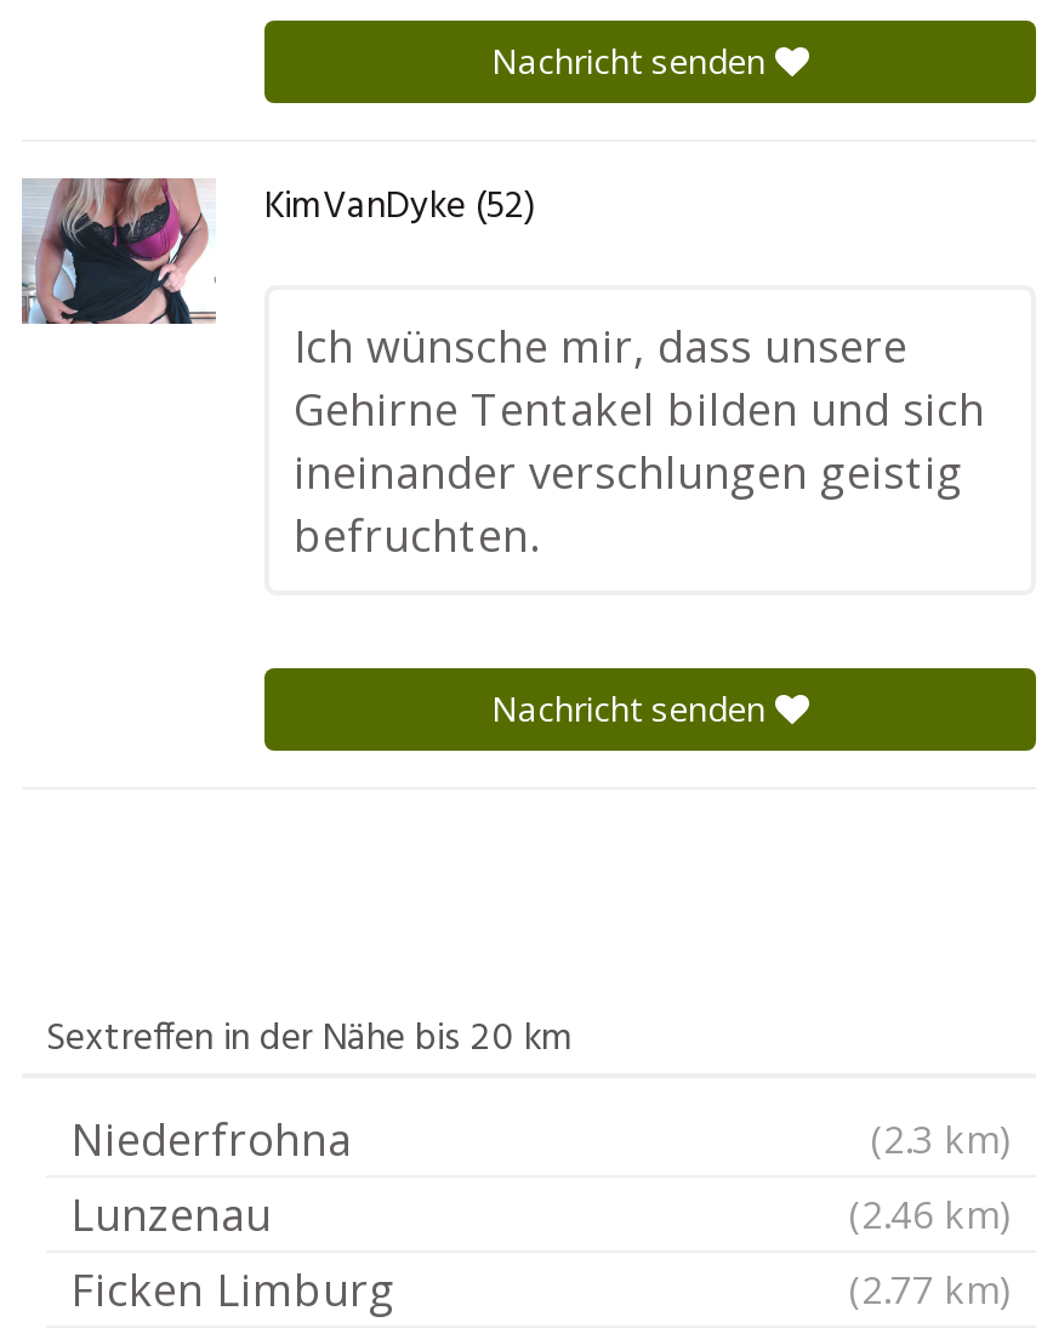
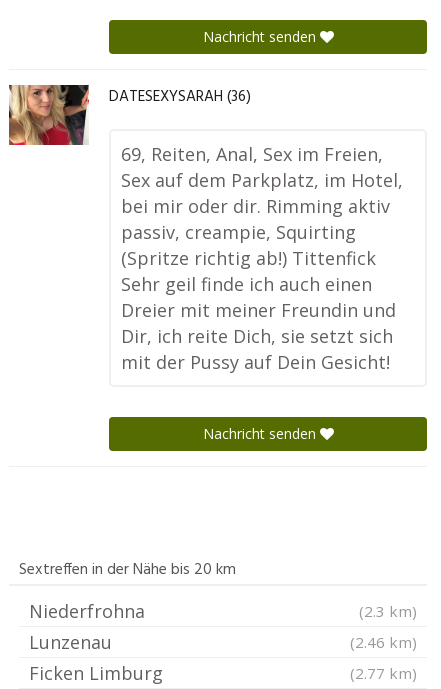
[22,176,536,326] [image] | KimVanDyke (52) -> [9,84,251,146] [image] | DATESEXYSARAH (36)
[294,317,985,564] Ich wünsche mir, dass unsere | Gehirne Tentakel bilden und sich | ineinander verschlungen geistig | befruchten. -> [121,142,403,374] 69, Reiten, Anal, Sex im Freien, | Sex auf dem Parkplatz, im Hotel, | bei mir oder dir. Rimming aktiv | passiv, creampie, Squirting | (Spritze richtig ab!) Tittenfick | Sehr geil finde ich auch einen | Dreier mit meiner Freundin und | Dir, ich reite Dich, sie setzt sich | mit der Pussy auf Dein Gesicht!

